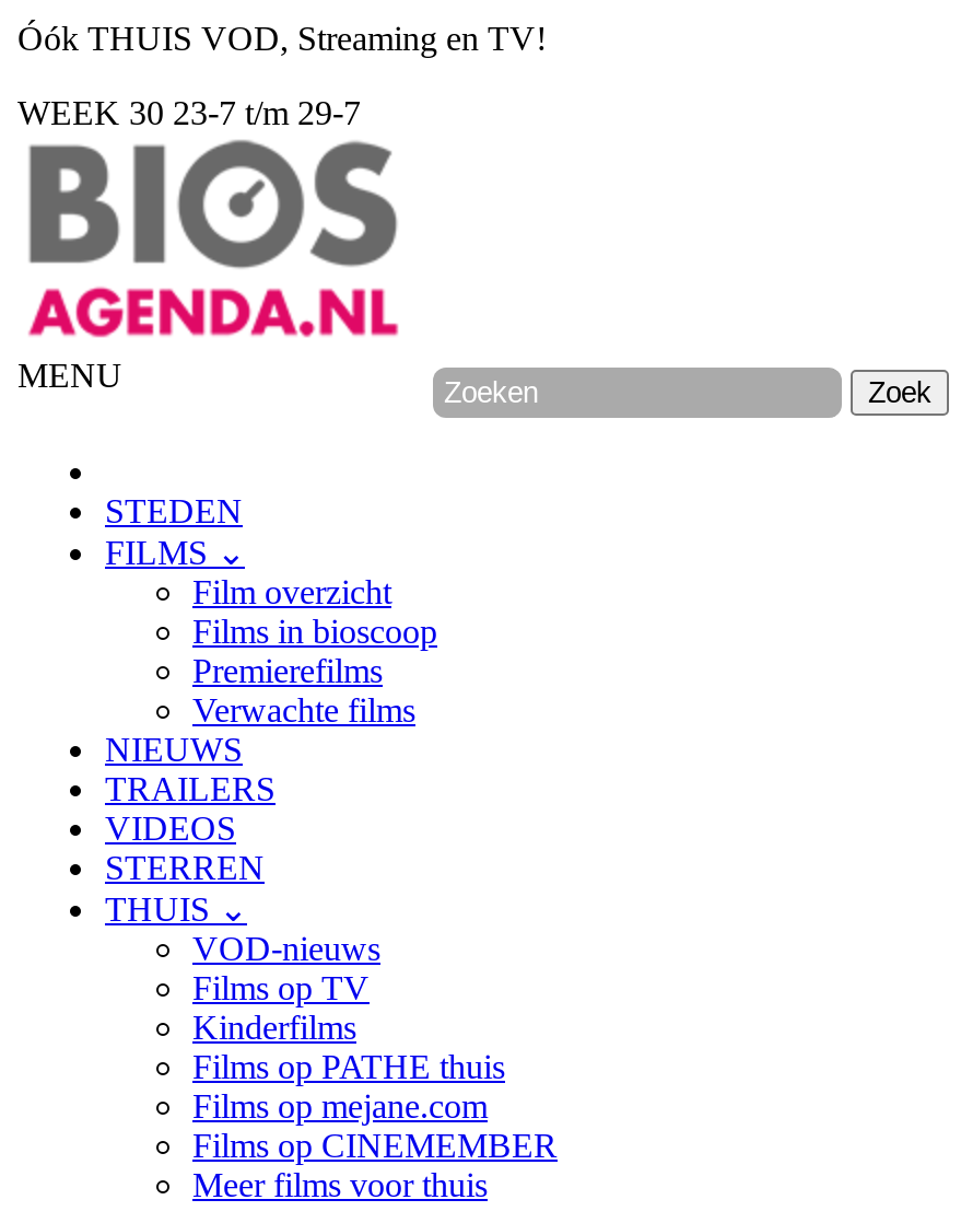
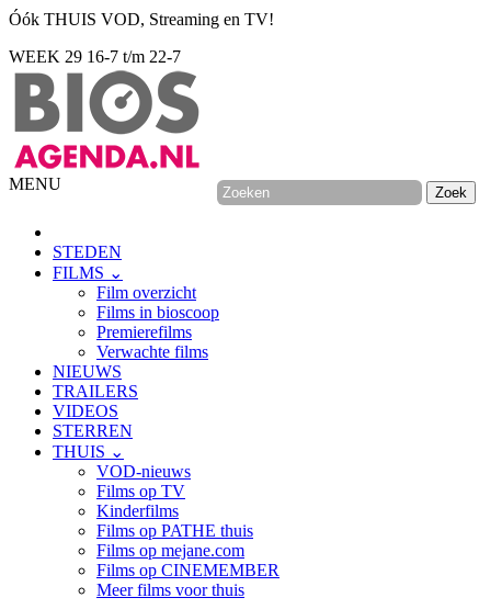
[17,94,361,131] WEEK 30 23-7 t/m 29-7 -> [9,47,181,66] WEEK 29 16-7 t/m 22-7

